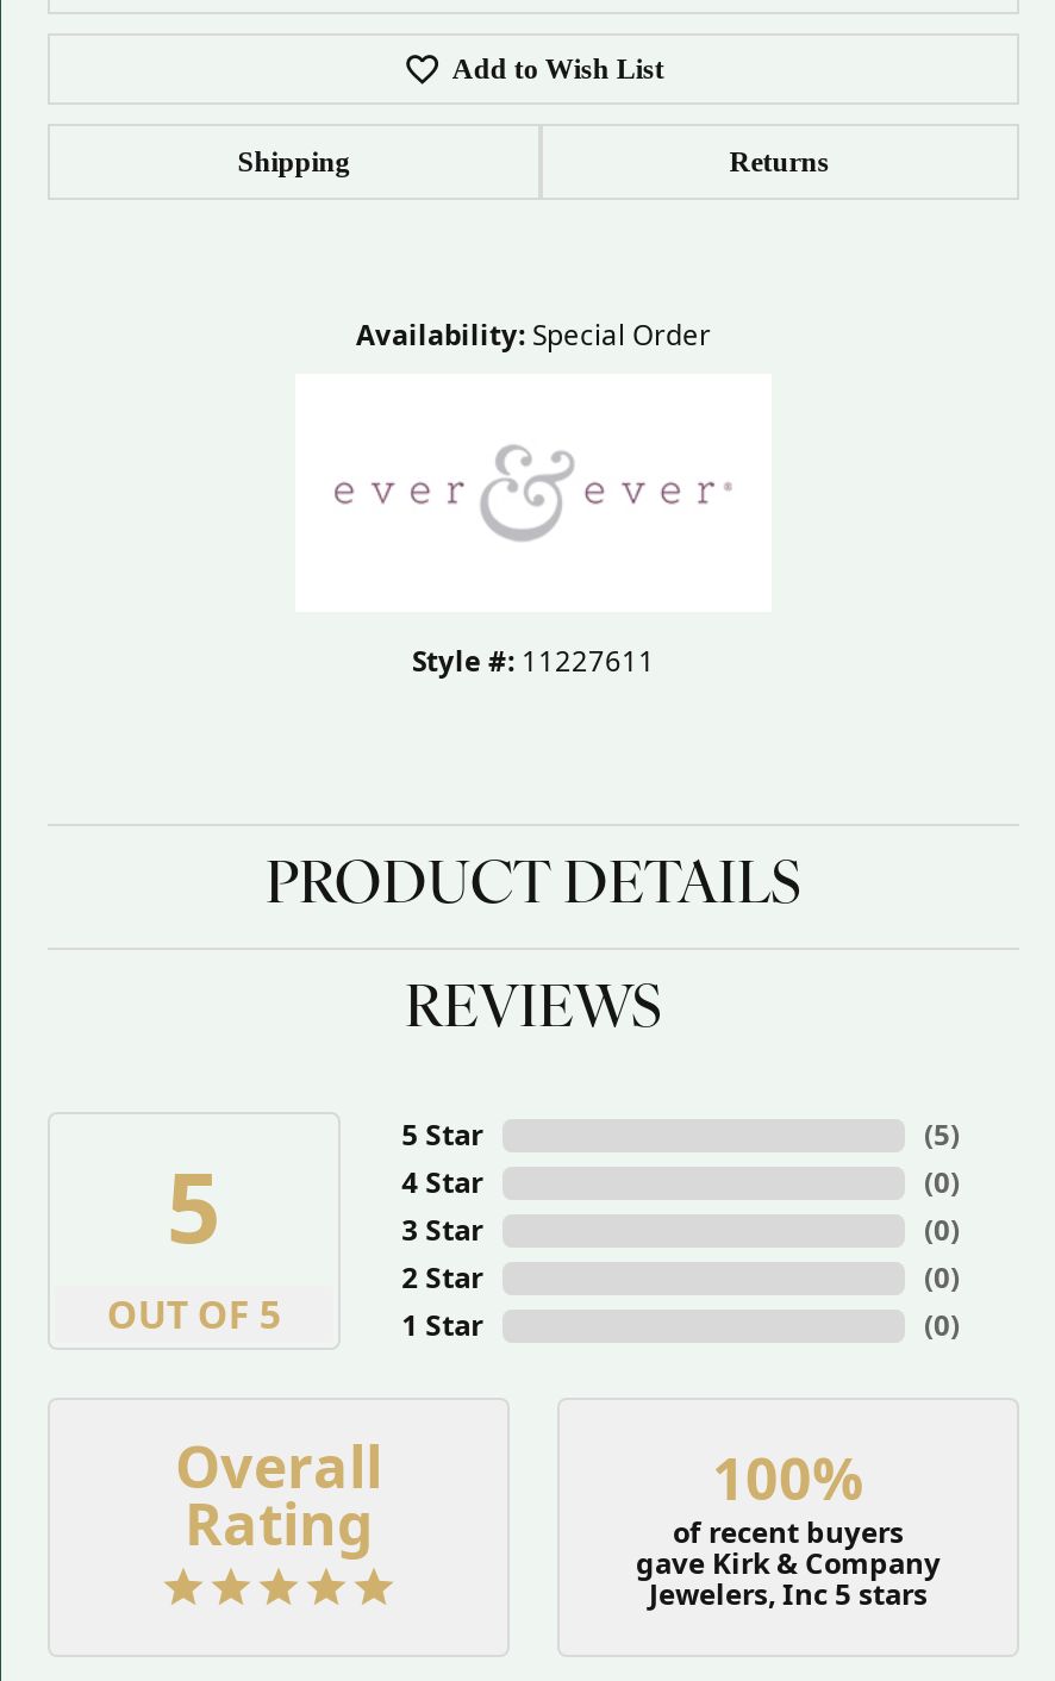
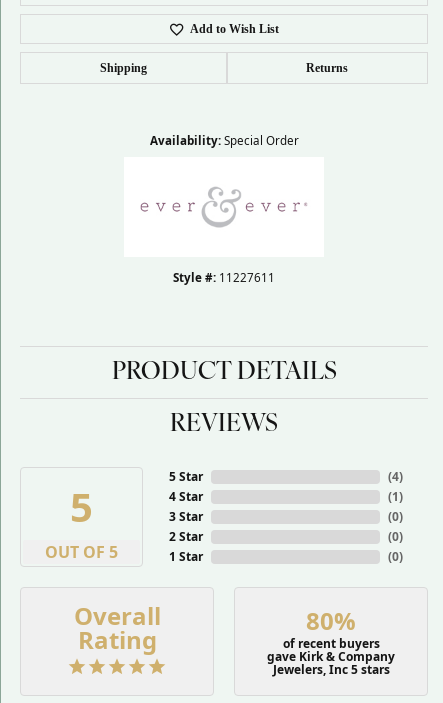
[924,1115,960,1156] (5) -> [388,468,403,485] (4)
[924,1163,960,1203] (0) -> [388,488,403,505] (1)
[712,1439,864,1518] 100% -> [306,604,356,637] 80%

